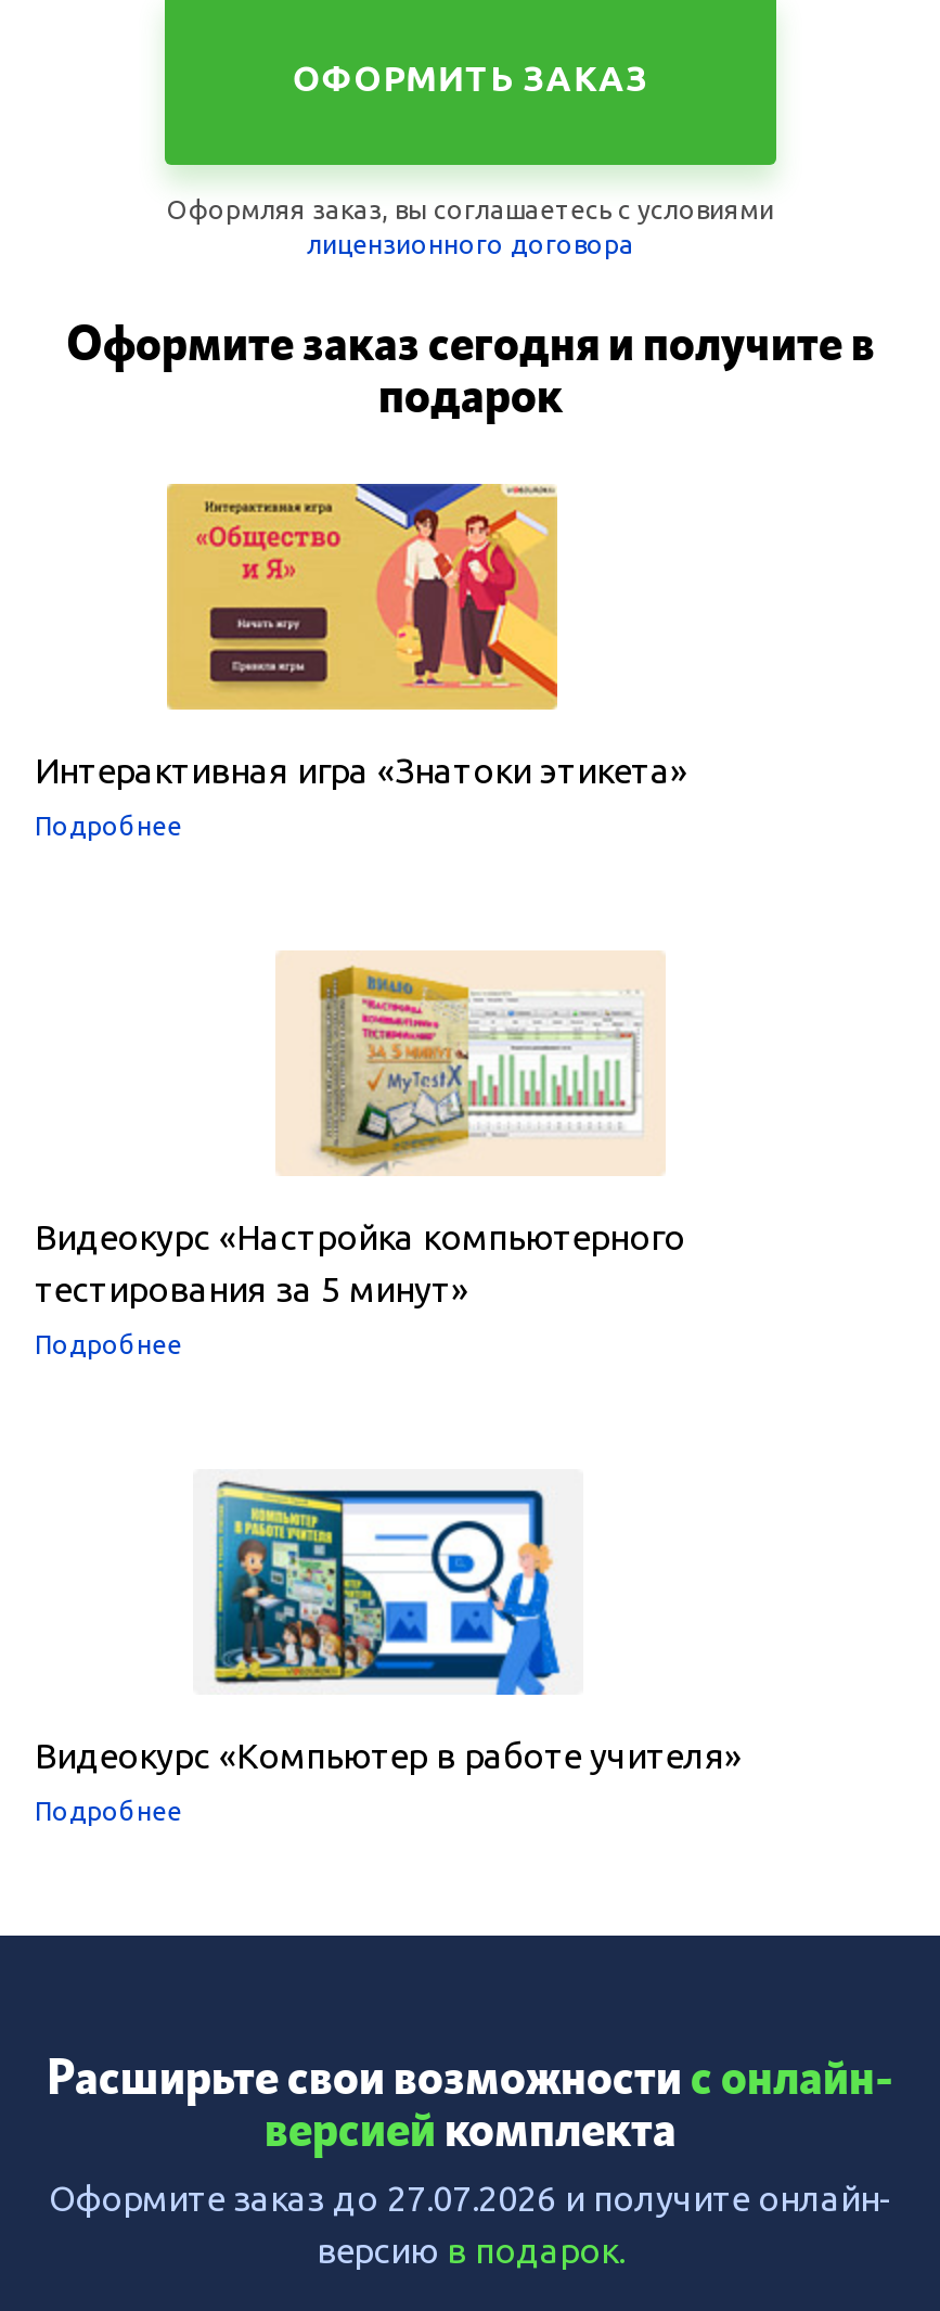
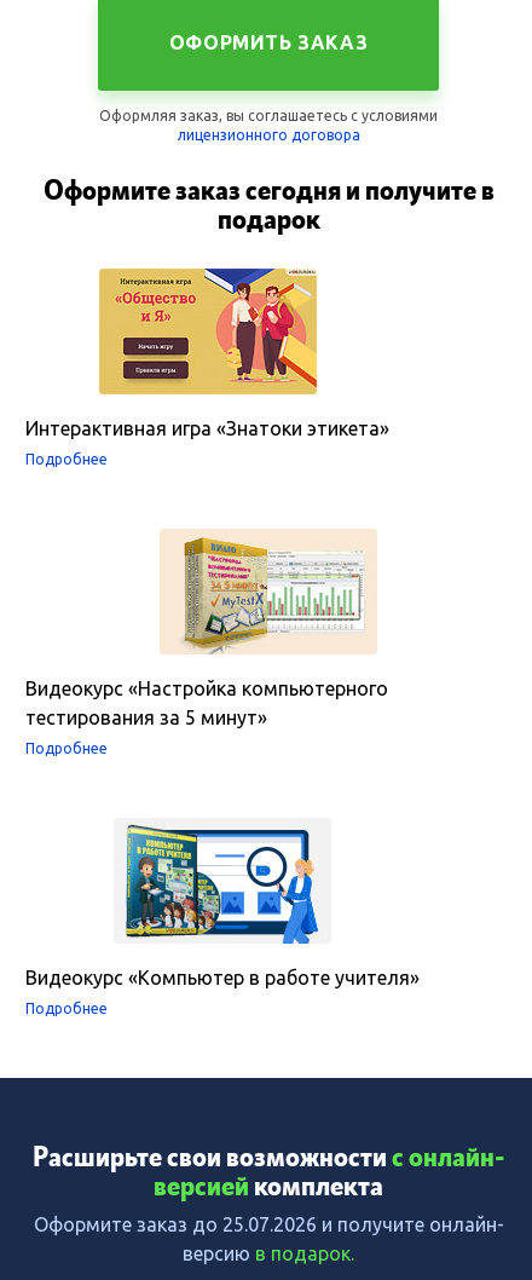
[49,2179,892,2218] Оформите заказ до 27.07.2026 и получите онлайн- -> [33,1214,504,1236] Оформите заказ до 25.07.2026 и получите онлайн-

